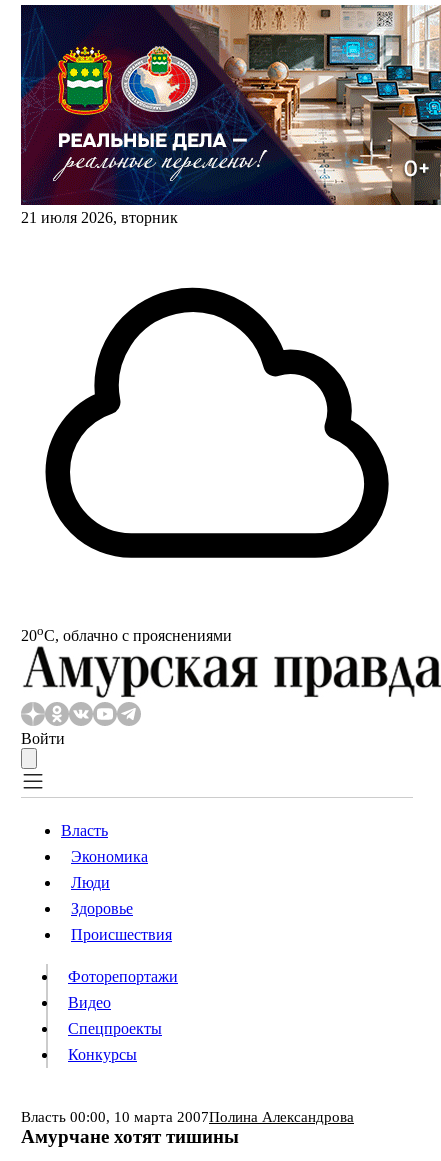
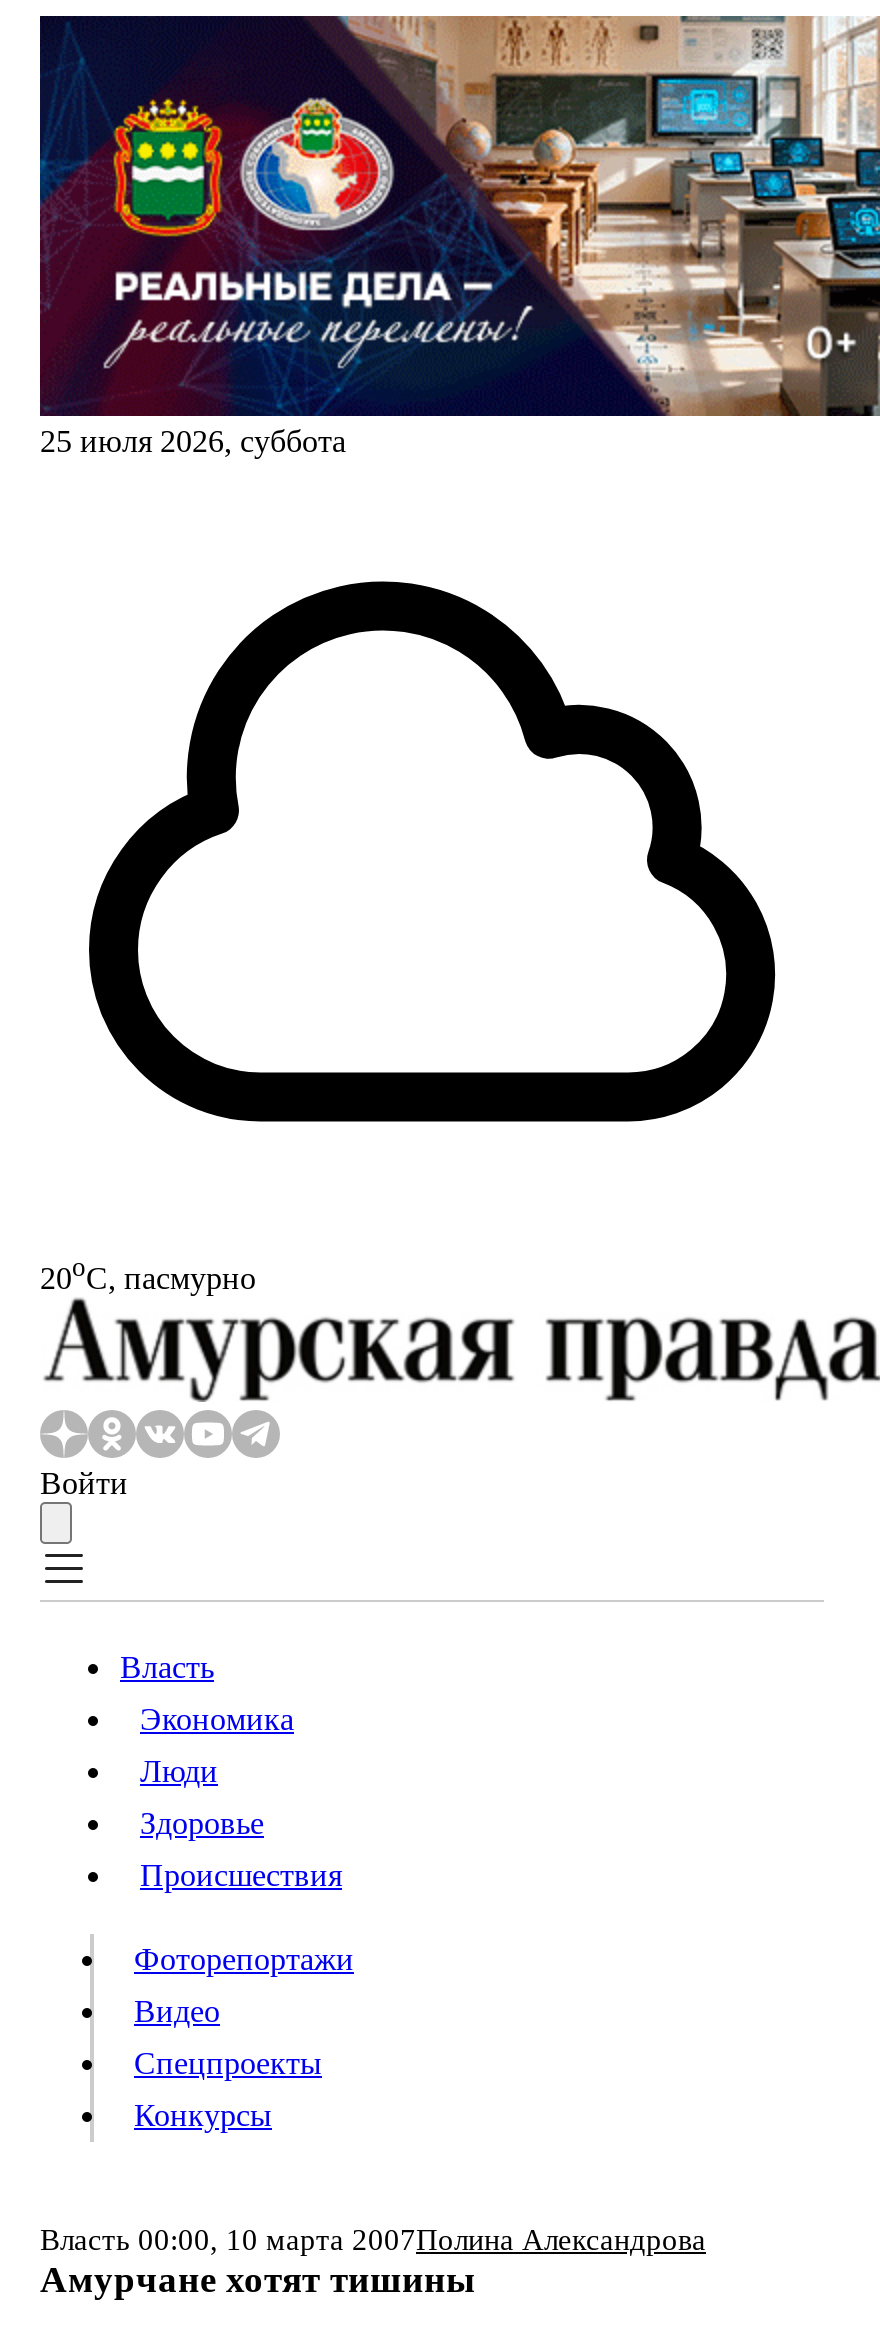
[21,209,178,226] 21 июля 2026, вторник -> [40,424,346,458] 25 июля 2026, суббота
[21,623,232,644] 20oС, облачно с прояснениями -> [40,1252,256,1295] 20oС, пасмурно

